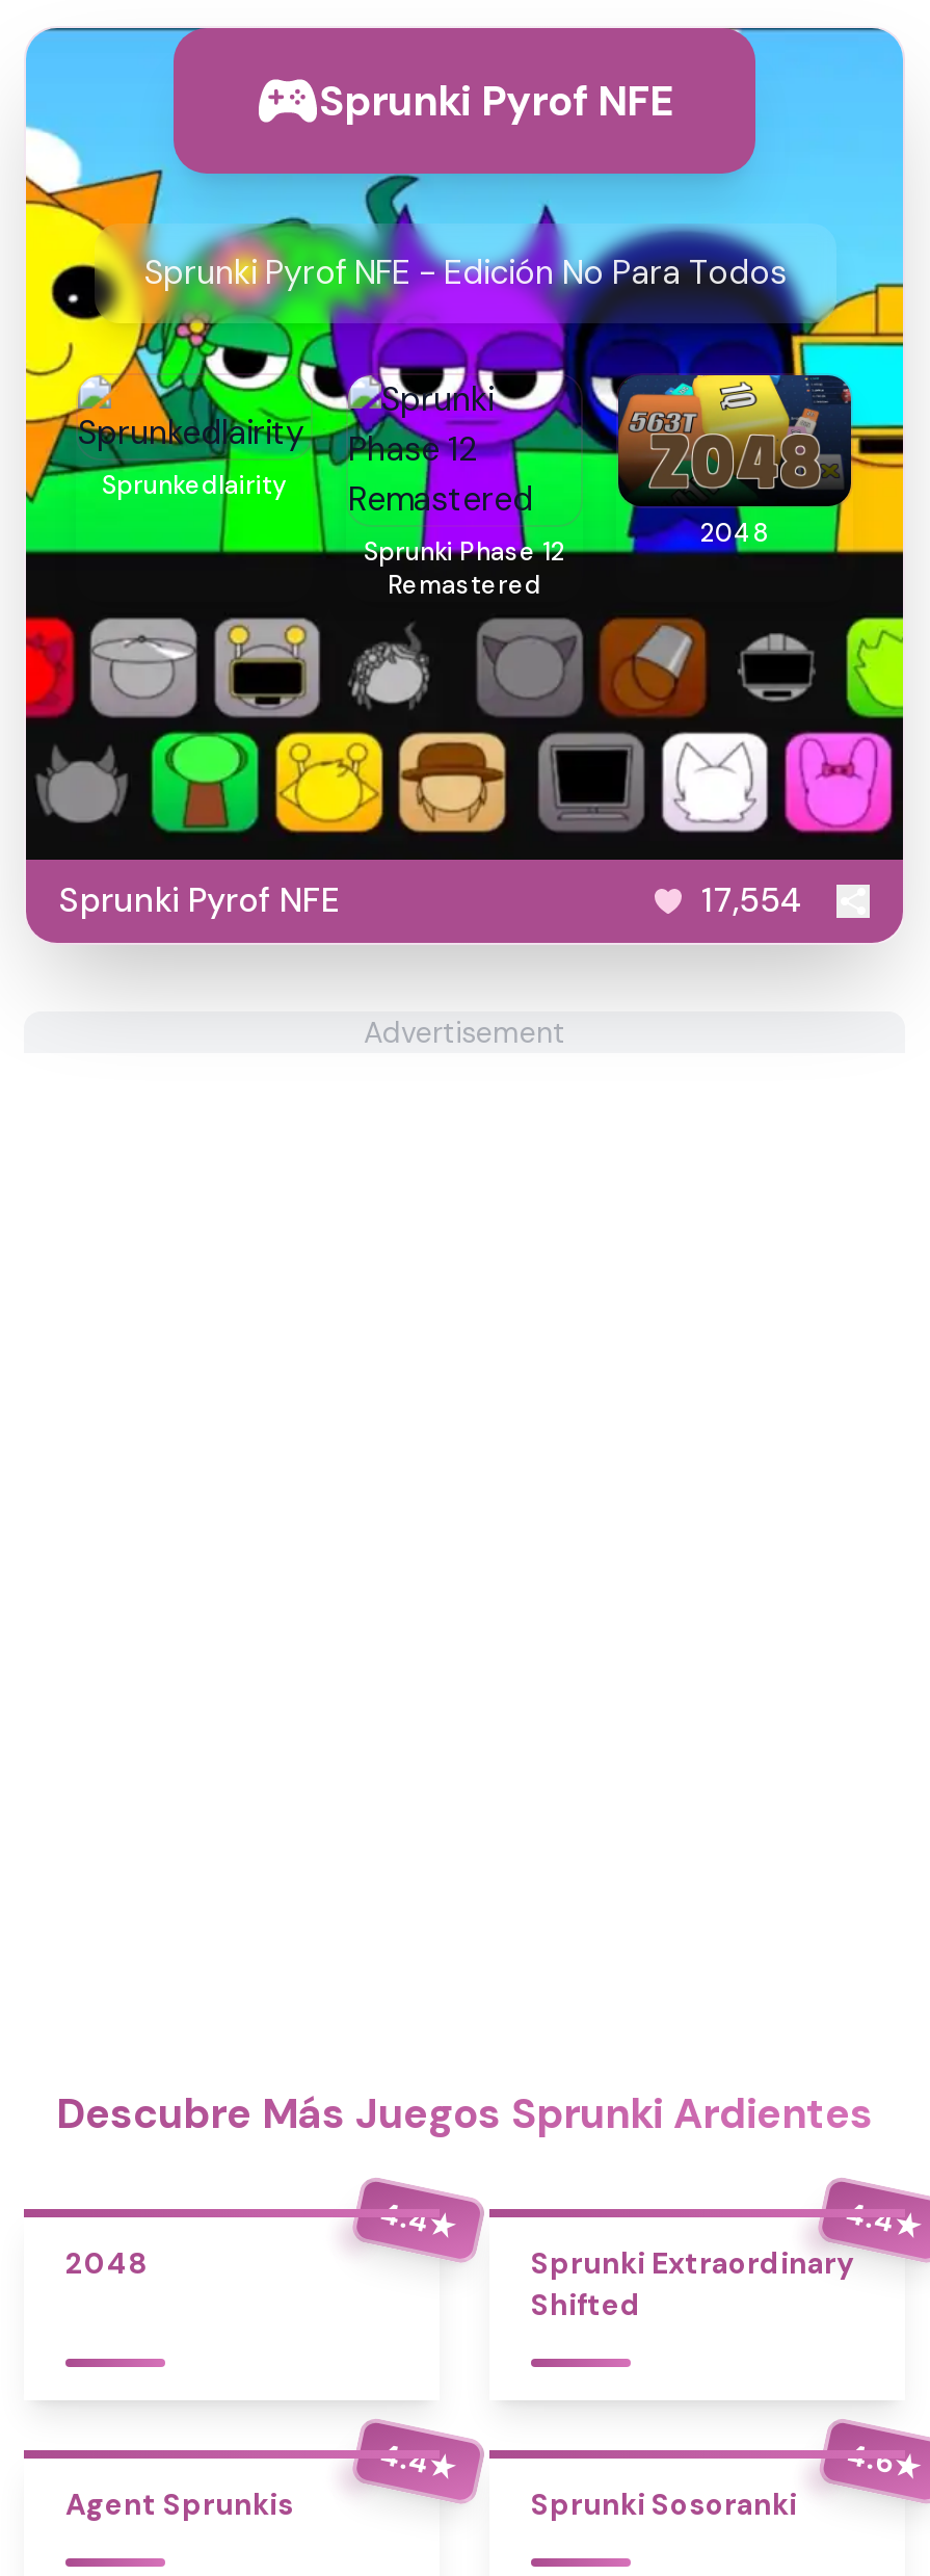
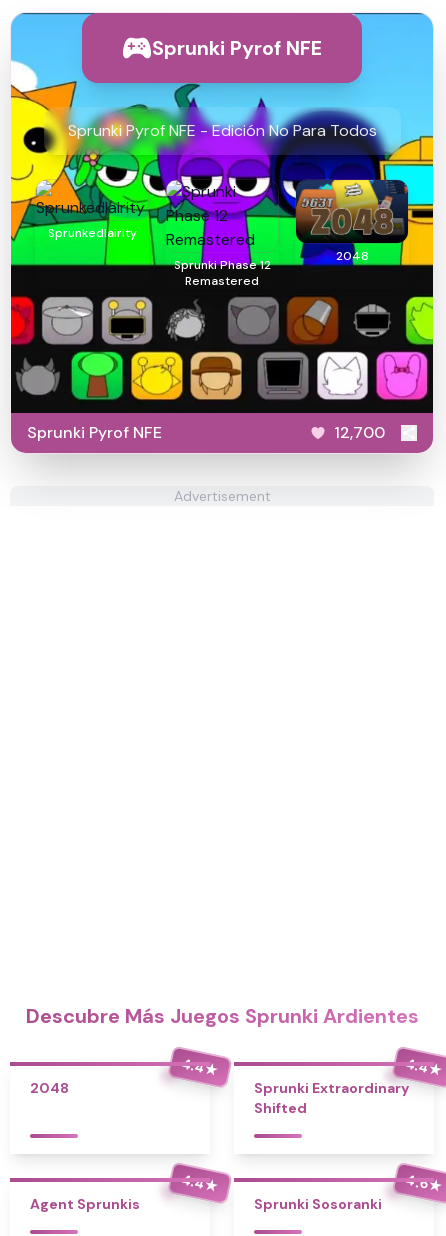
[701,878,803,922] 17,554 -> [334,422,385,443] 12,700

